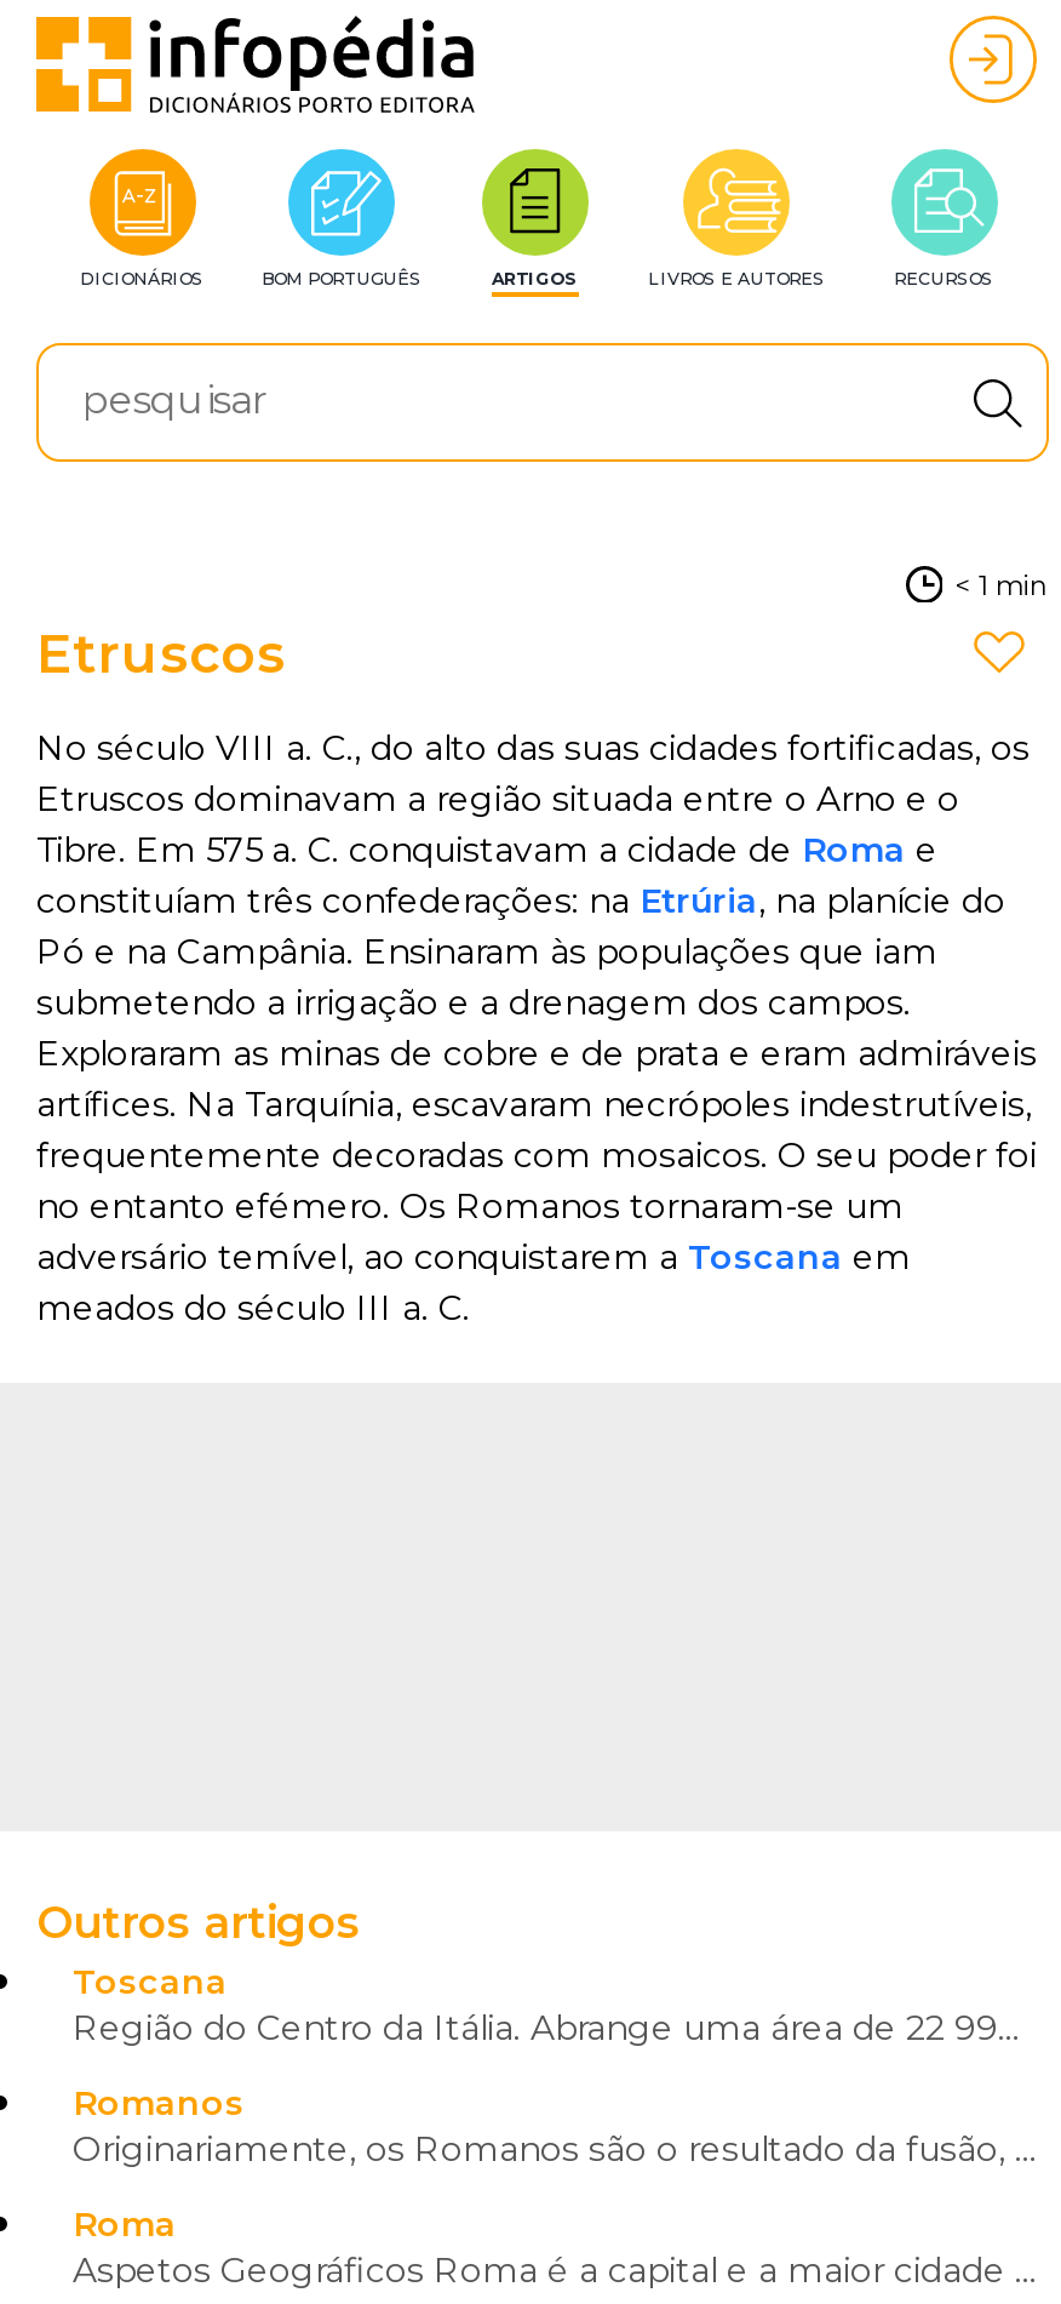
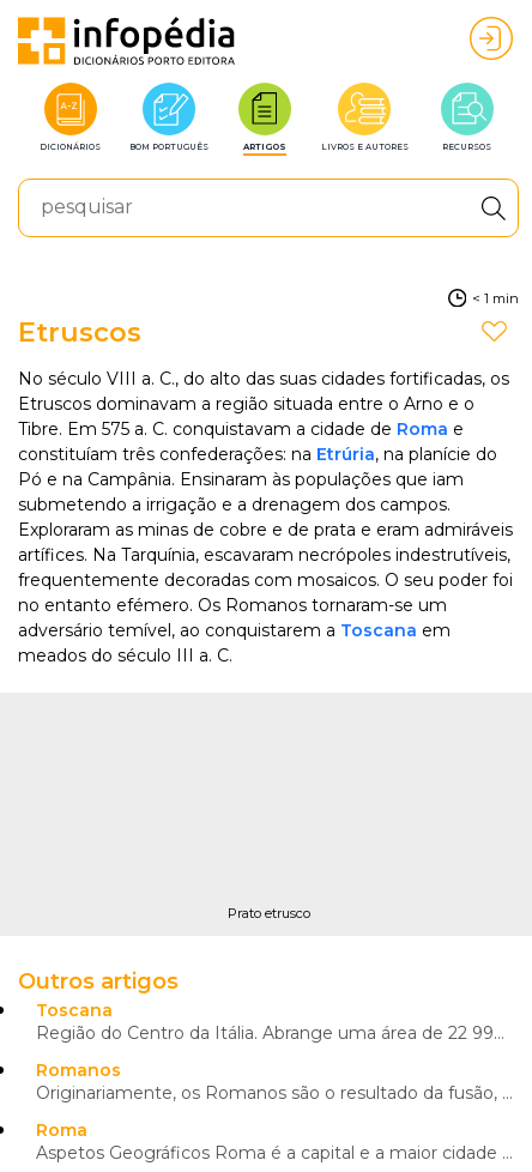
none -> [227,905,310,922] Prato etrusco

